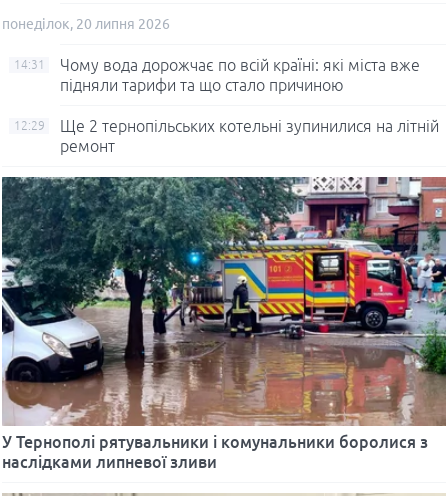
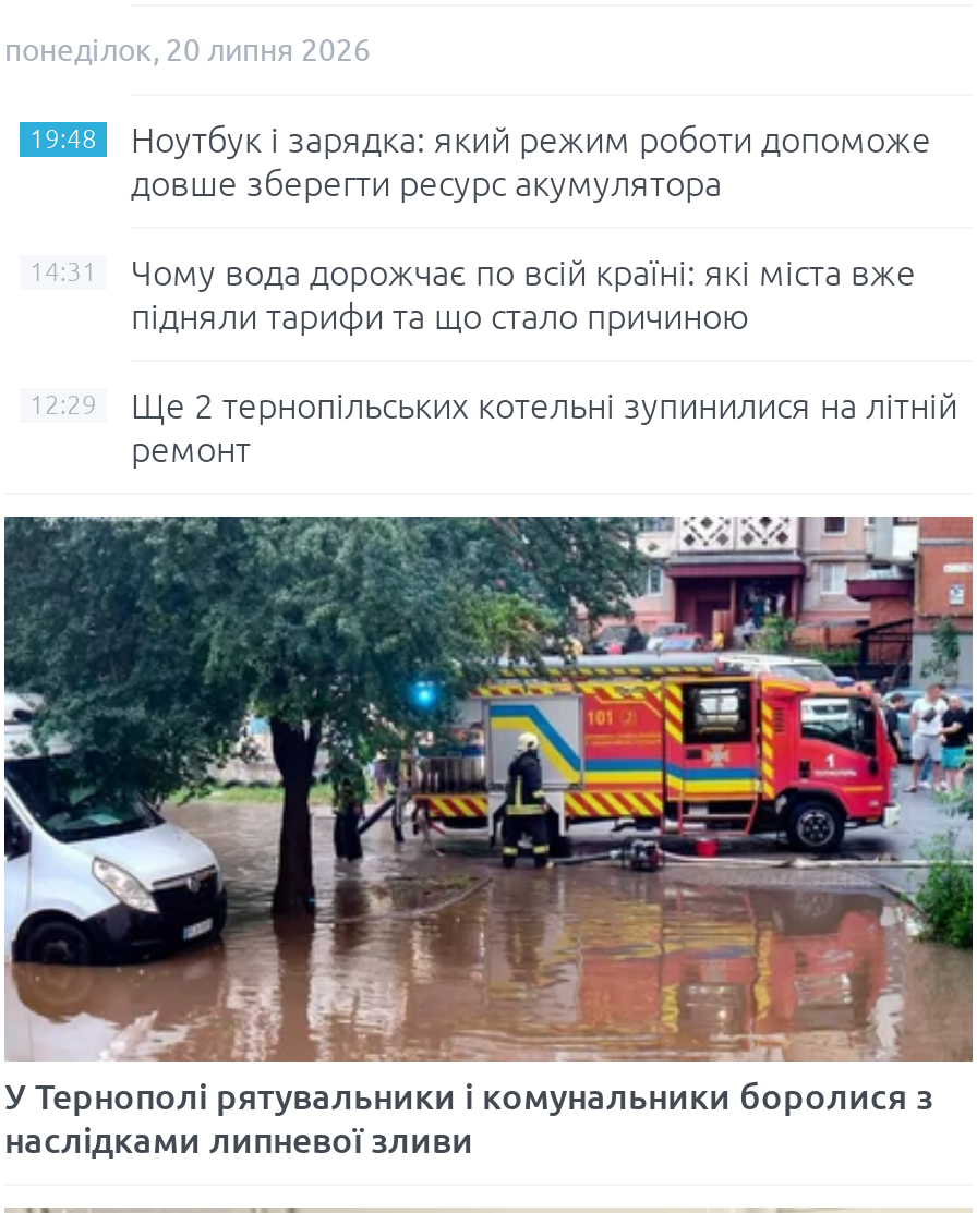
none -> [29,120,931,203] 19:48 | Ноутбук і зарядка: який режим роботи допоможе | довше зберегти ресурс акумулятора

